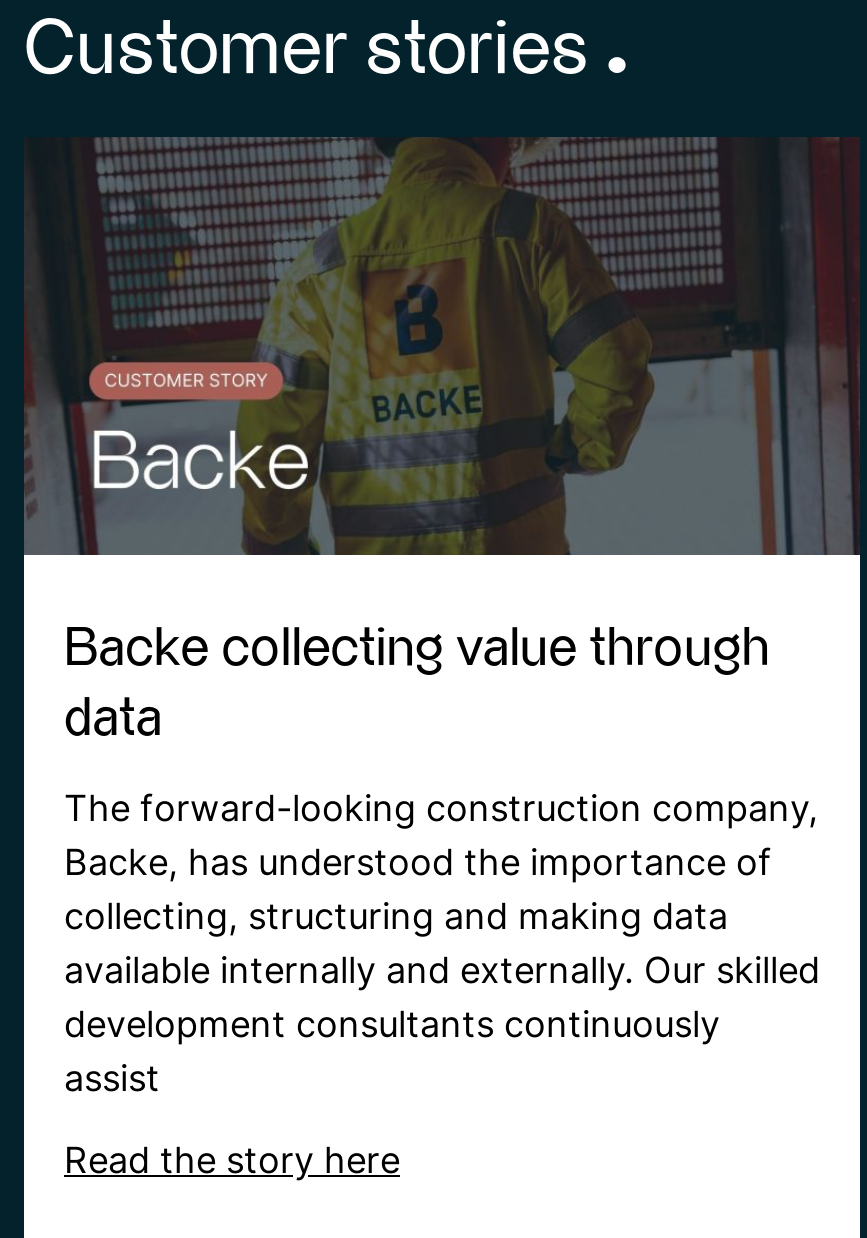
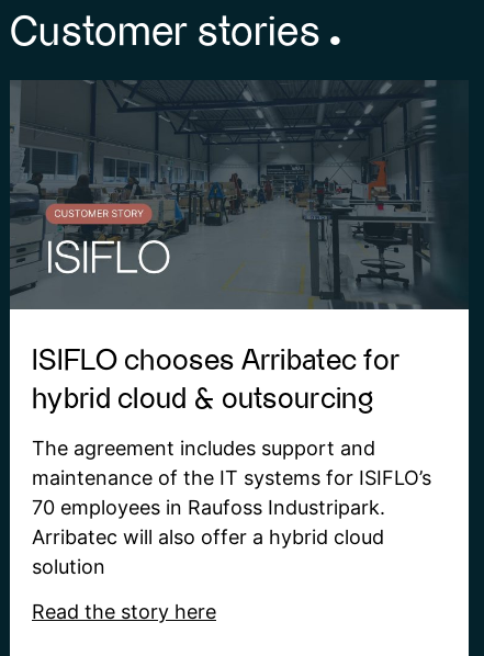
[26,137,858,745] [image] | Backe collecting value through | data -> [10,80,466,414] [image] | ISIFLO chooses Arribatec for | hybrid cloud & outsourcing
[64,787,820,1099] The forward-looking construction company, | Backe, has understood the importance of | collecting, structuring and making data | available internally and externally. Our skilled | development consultants continuously | assist -> [32,437,431,578] The agreement includes support and | maintenance of the IT systems for ISIFLO’s | 70 employees in Raufoss Industripark. | Arribatec will also offer a hybrid cloud | solution

